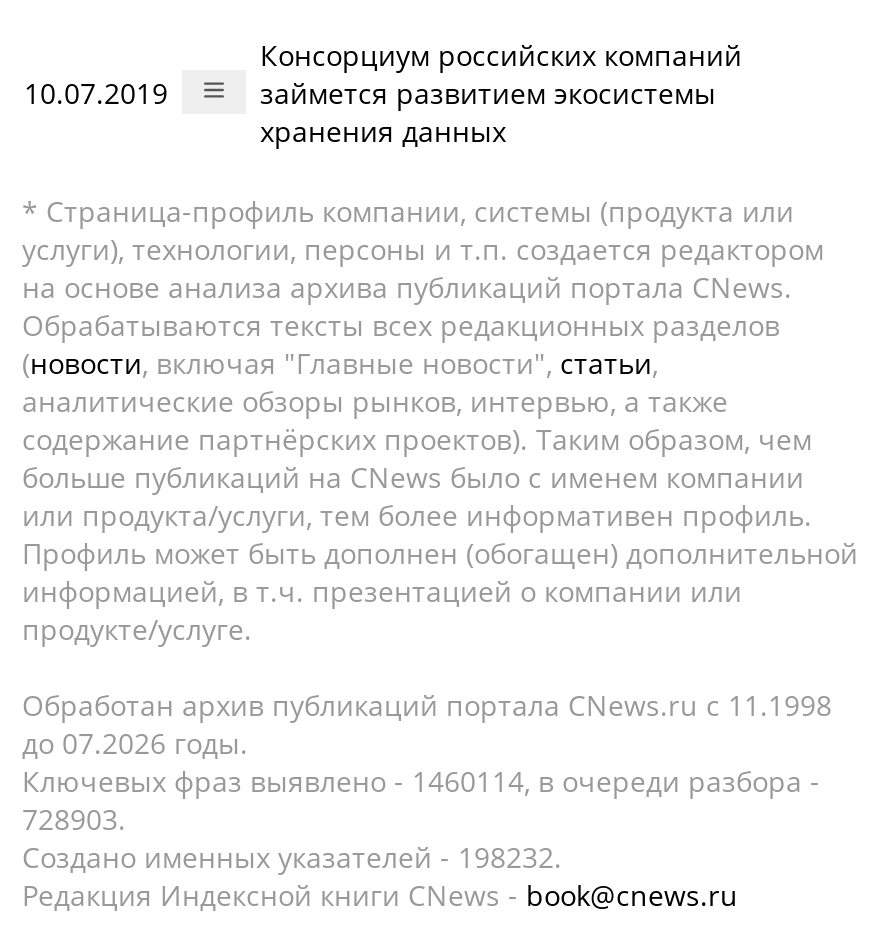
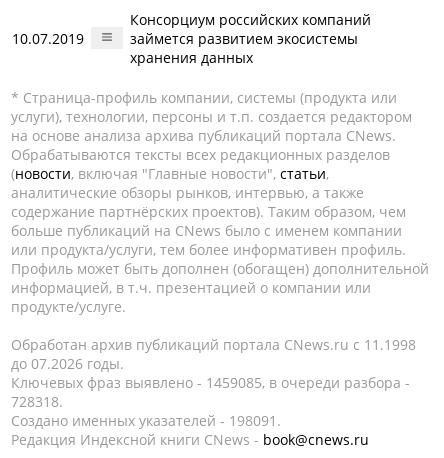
[22,762,820,800] Ключевых фраз выявлено - 1460114, в очереди разбора - -> [11,373,410,392] Ключевых фраз выявлено - 1459085, в очереди разбора -
[22,800,126,838] 728903. -> [11,392,63,411] 728318.
[22,838,562,876] Создано именных указателей - 198232. -> [11,411,281,430] Создано именных указателей - 198091.

